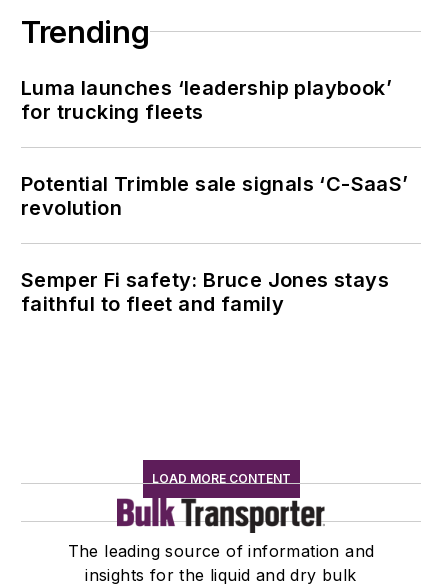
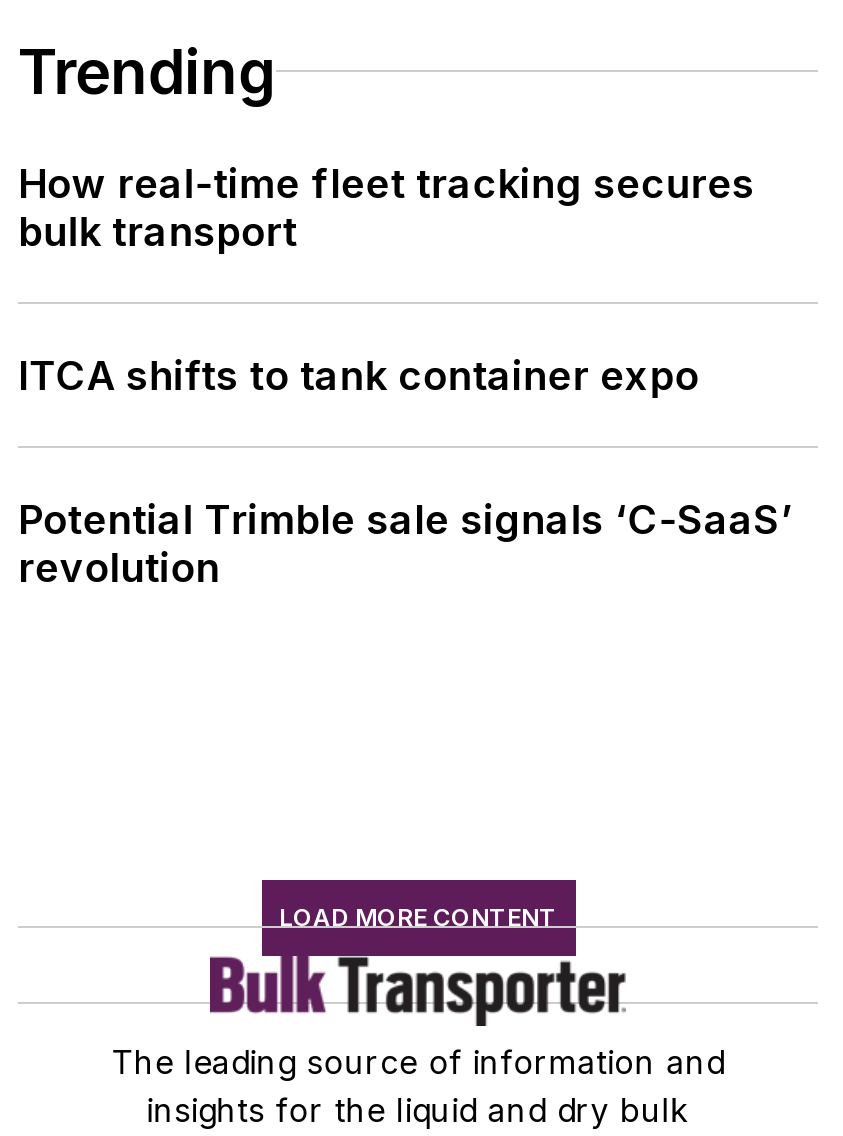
[21,76,392,124] Luma launches ‘leadership playbook’ | for trucking fleets -> [18,160,755,400] How real-time fleet tracking secures | bulk transport | ITCA shifts to tank container expo
moved [21,172,409,220] -> [18,496,793,592]: Potential Trimble sale signals ‘C-SaaS’ | revolution
[21,268,389,316] Semper Fi safety: Bruce Jones stays | faithful to fleet and family -> none

